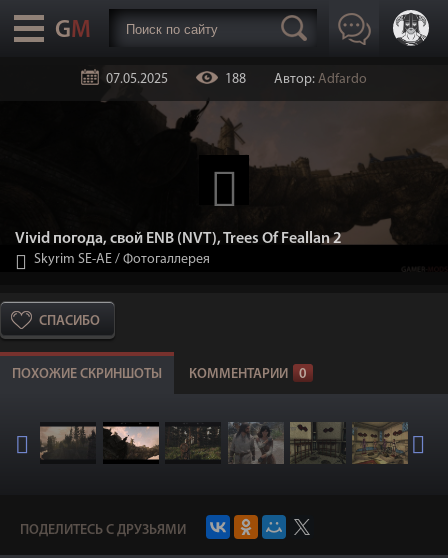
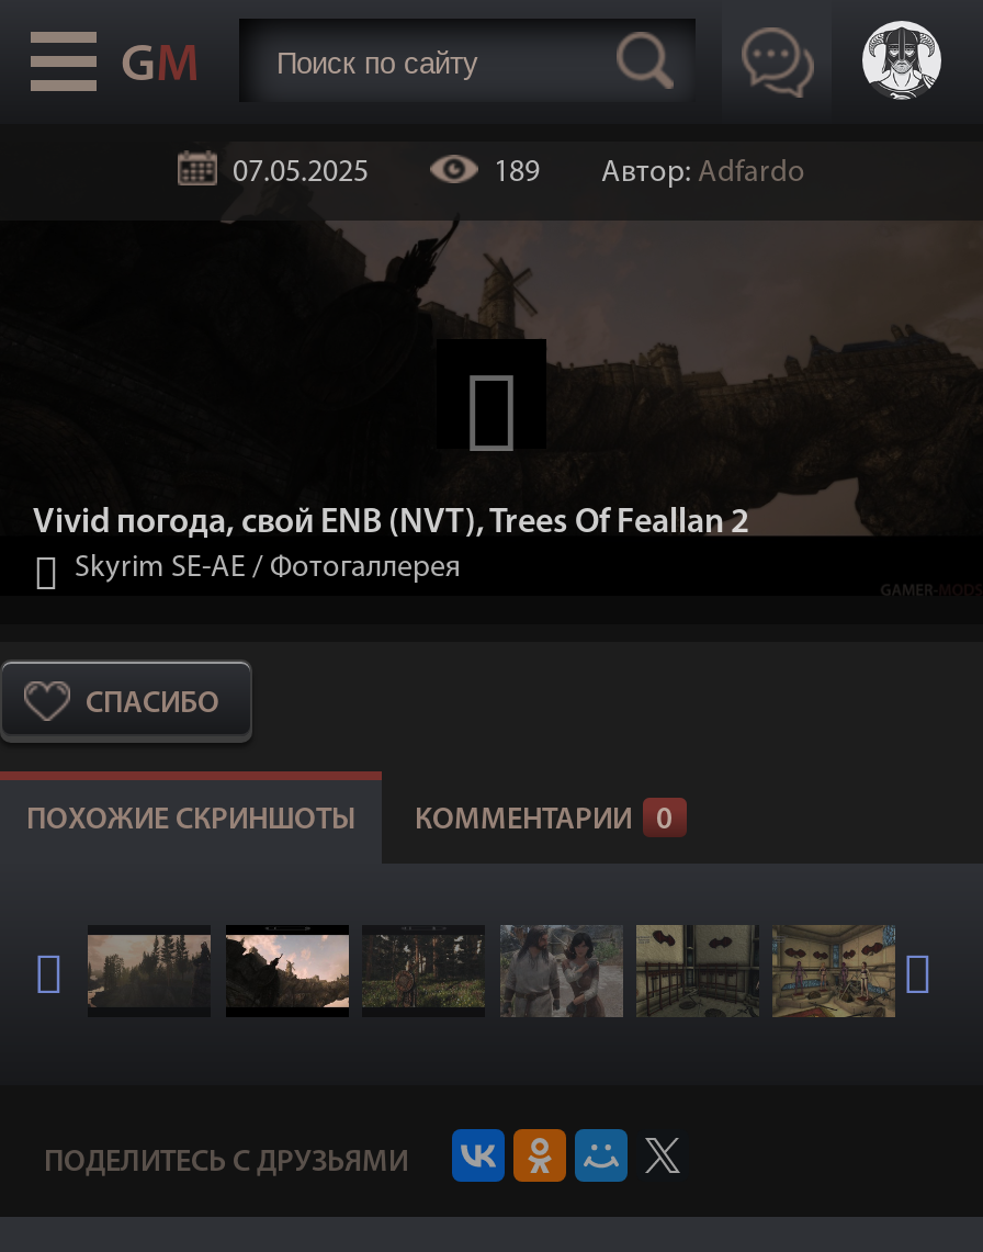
[225,72,367,87] 188 Автор: Adfardo -> [494,157,805,190] 189 Автор: Adfardo

